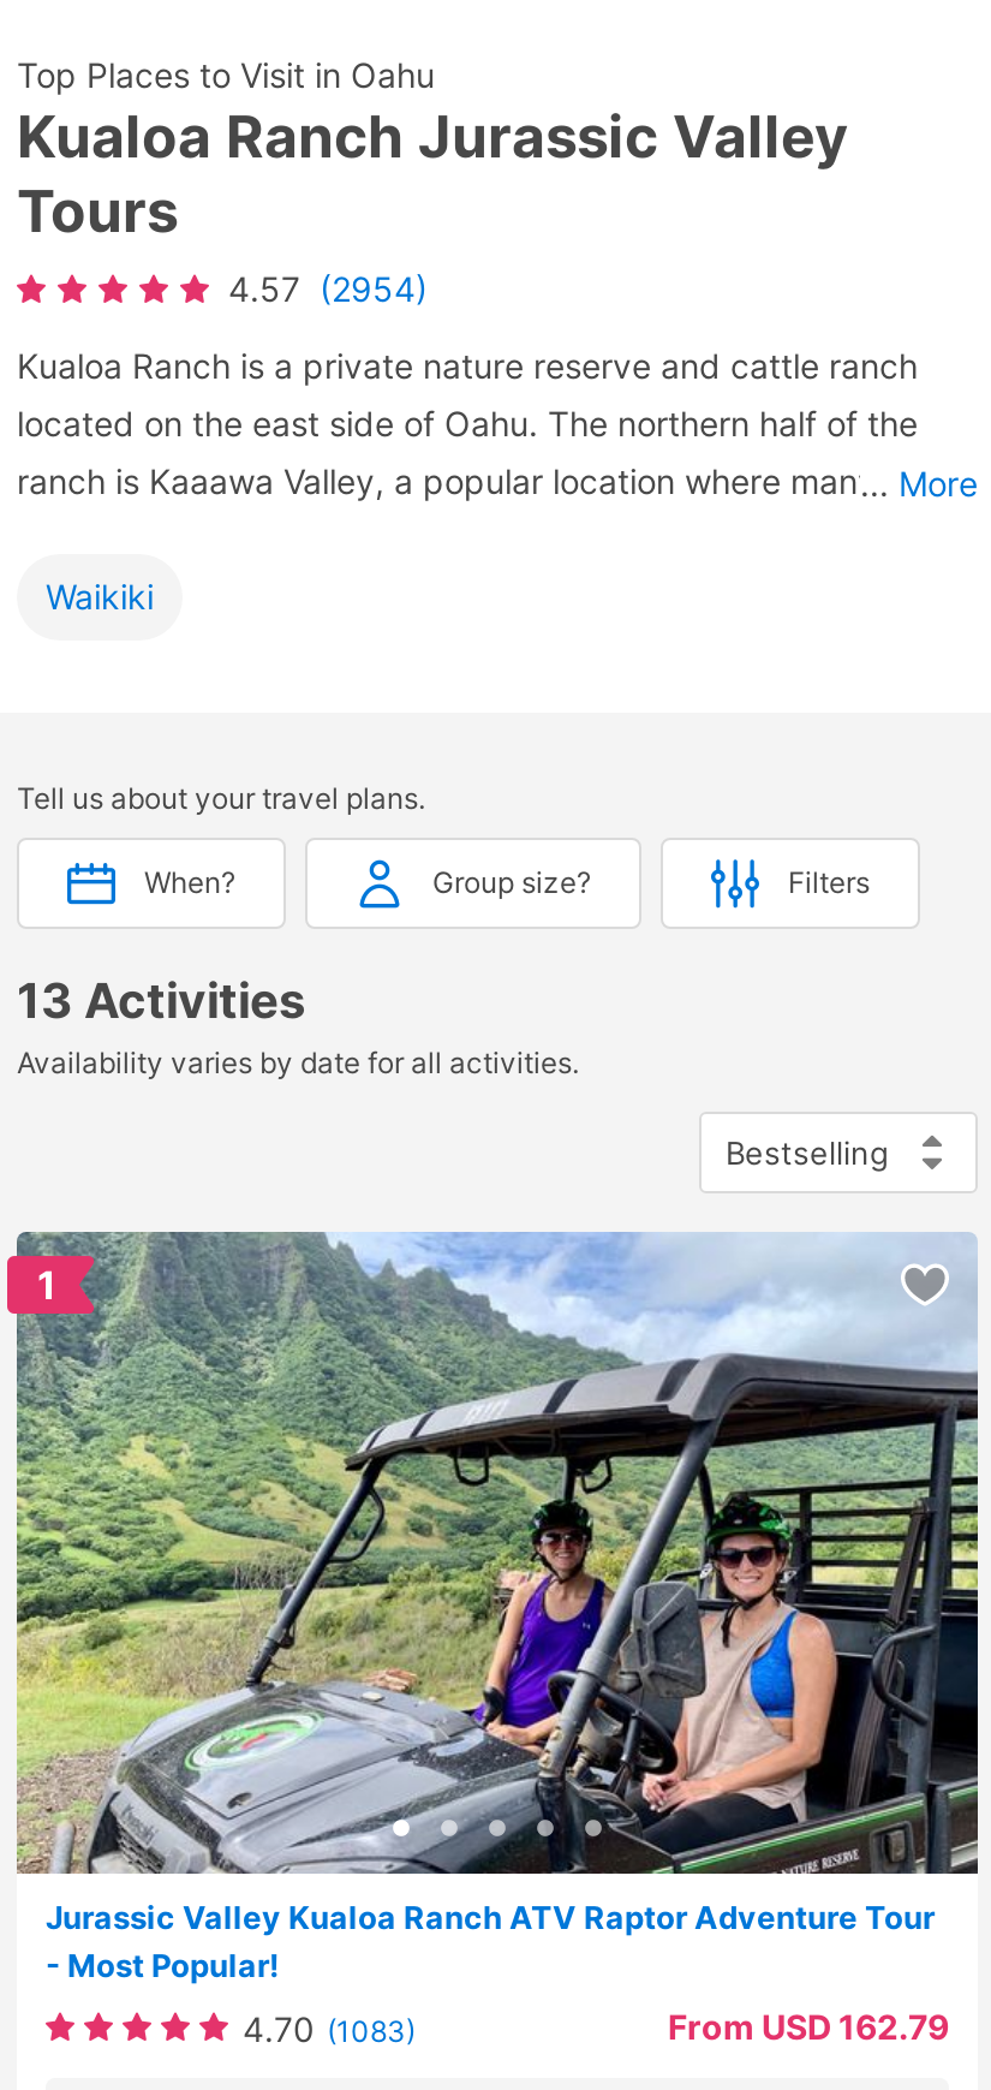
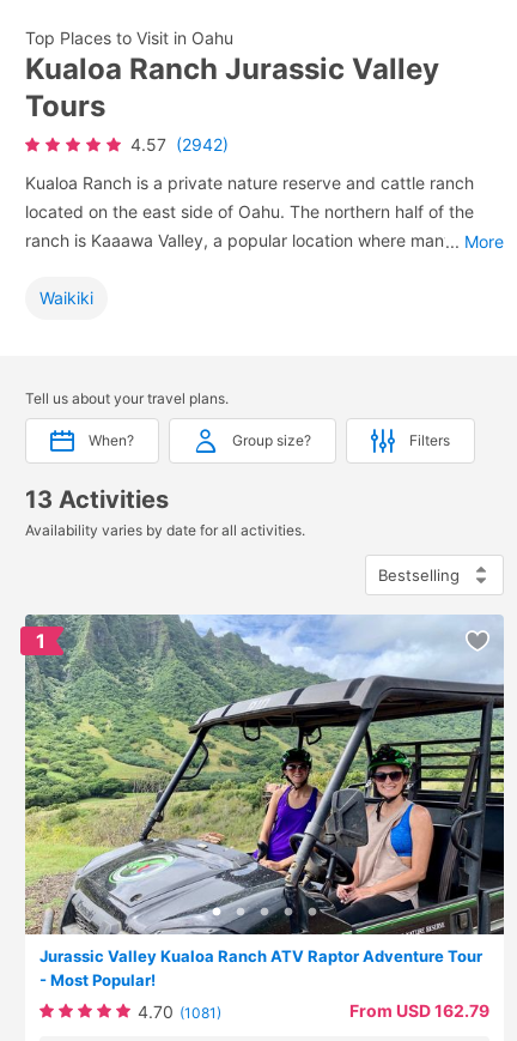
[228,267,428,308] 4.57 (2954) -> [130,134,229,154] 4.57 (2942)
[243,2007,416,2048] 4.70 (1083) -> [138,1001,221,1021] 4.70 (1081)

